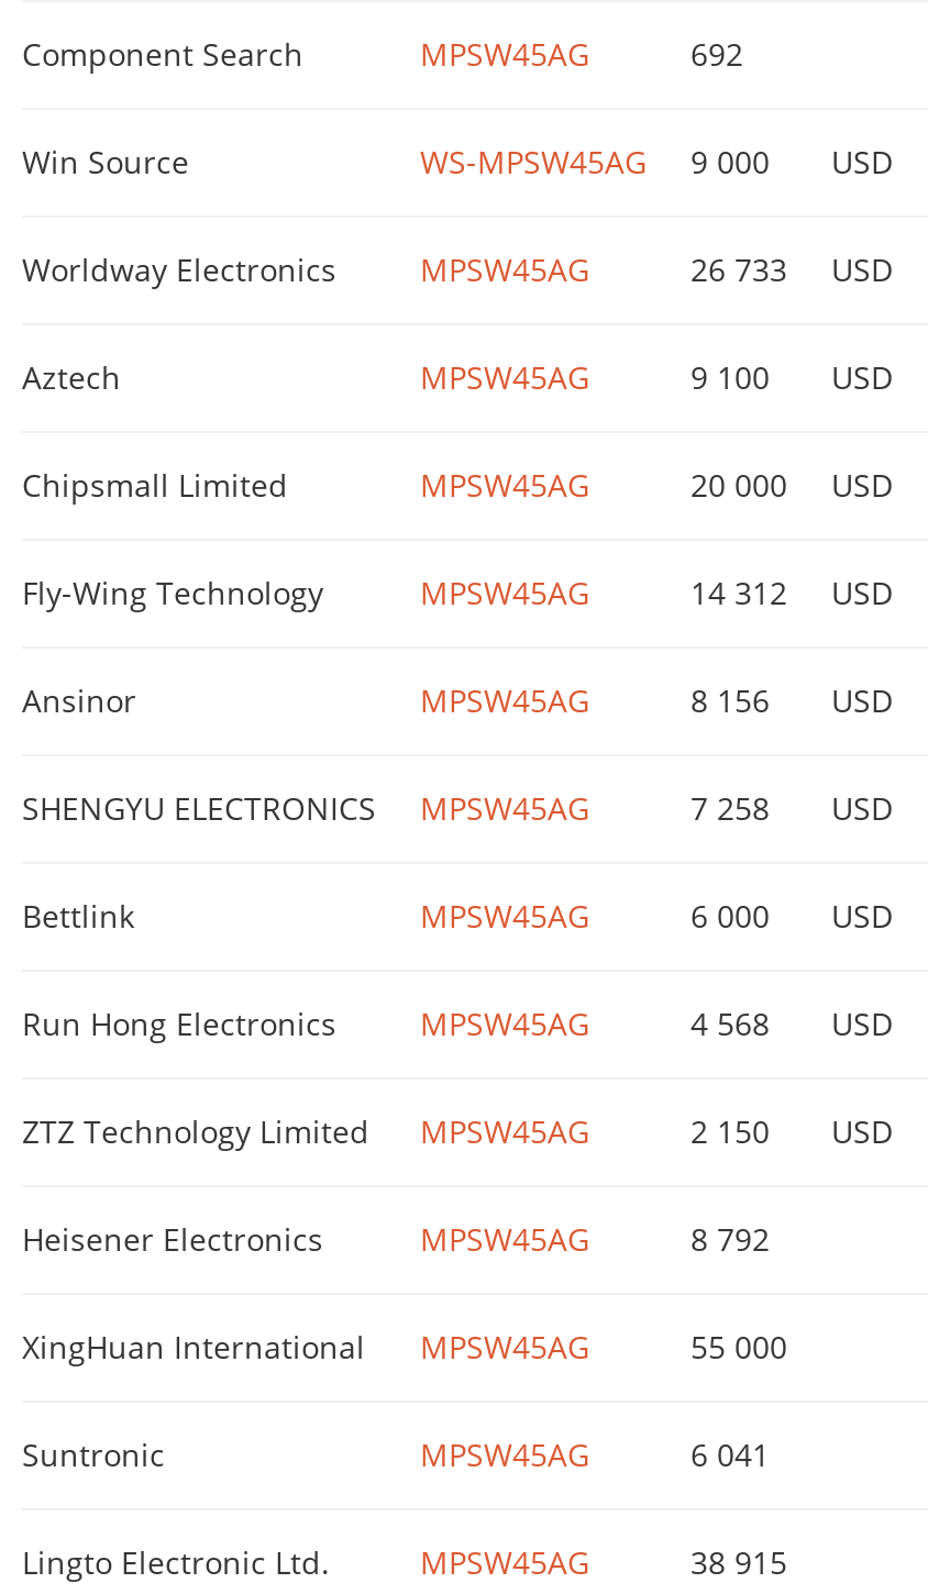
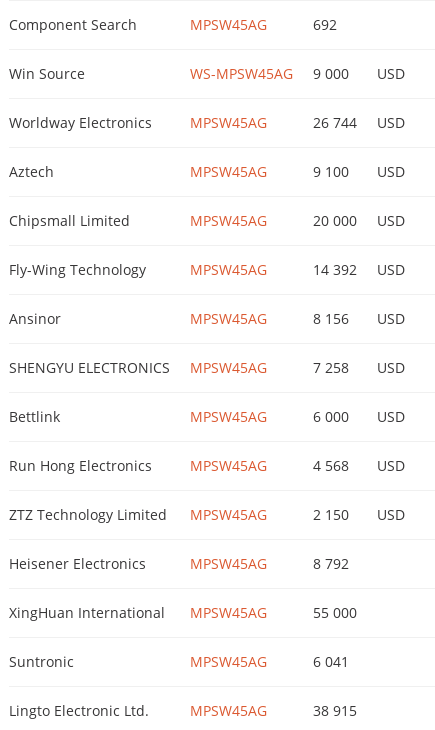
[691,249,893,291] 26 733 USD -> [313,113,405,132] 26 744 USD
[691,572,893,614] 14 312 USD -> [313,260,405,279] 14 392 USD

